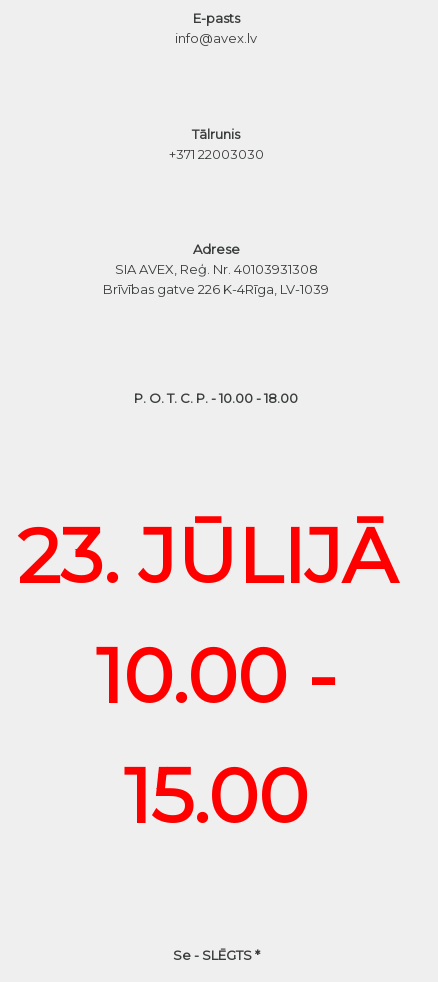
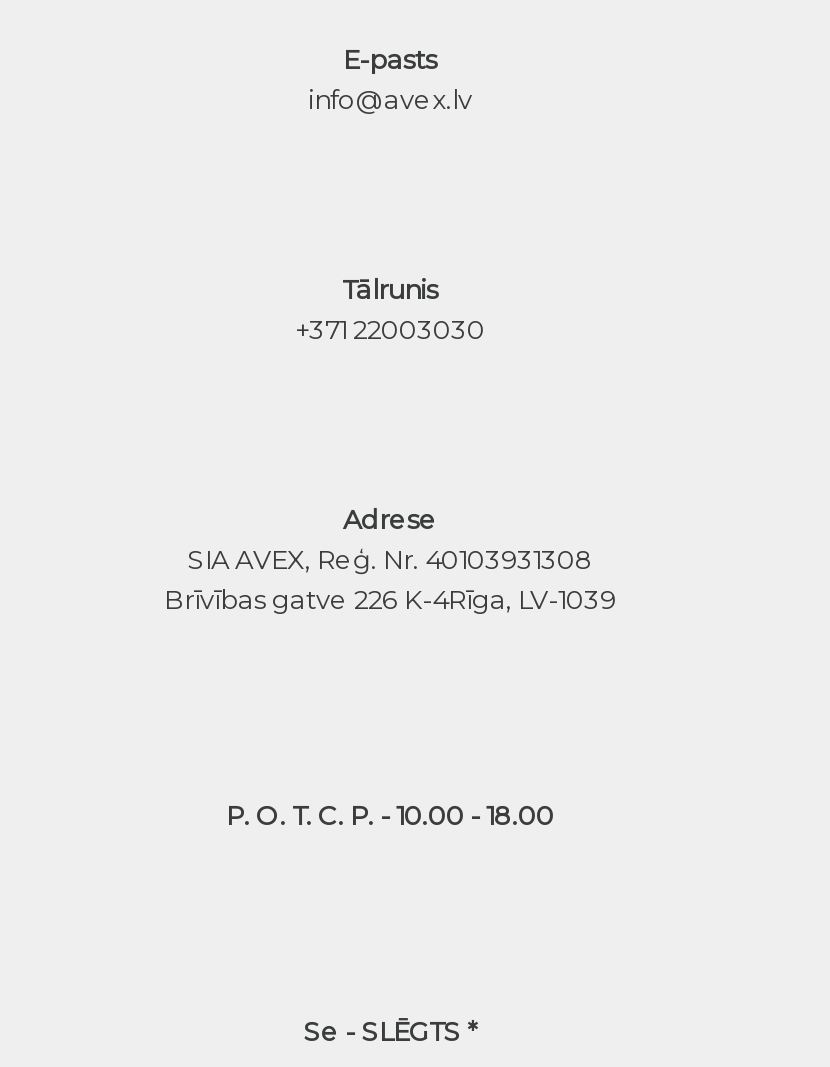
[16,510,415,842] 23. JŪLIJĀ | 10.00 - | 15.00 -> none

